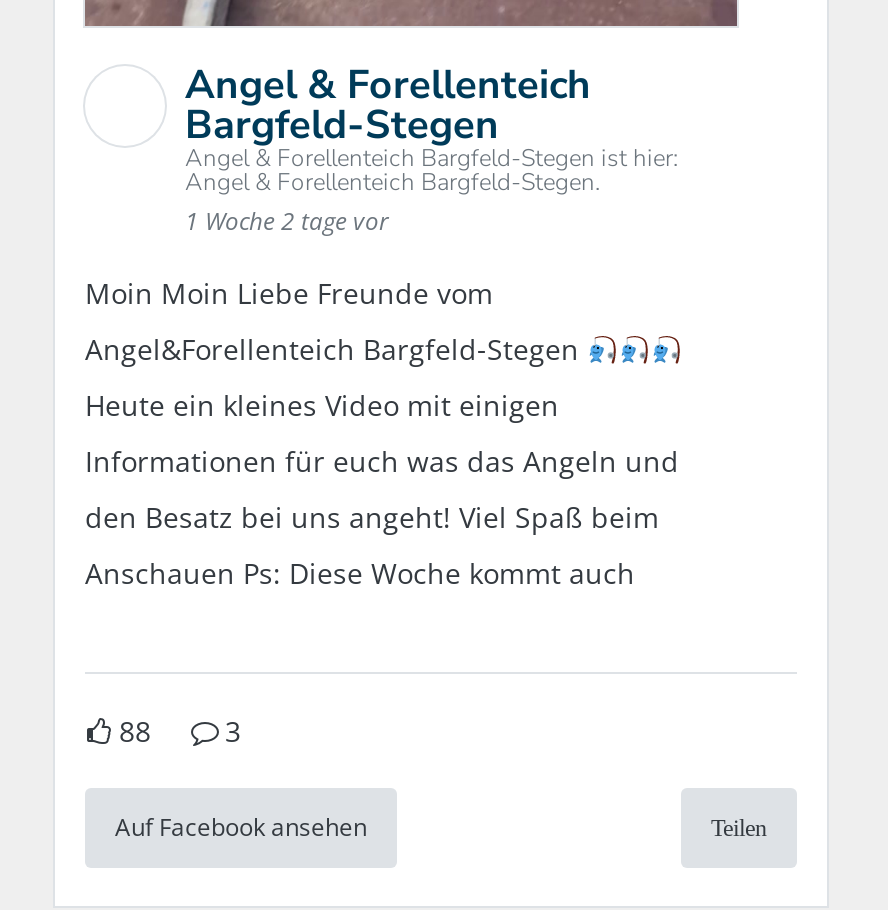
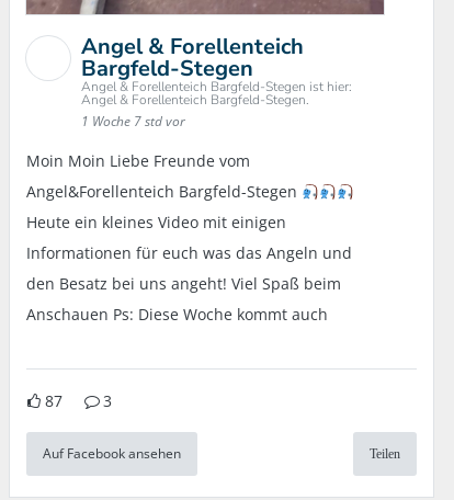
[185,204,389,238] 1 Woche 2 tage vor -> [81,112,185,131] 1 Woche 7 std vor
[119,712,241,750] 88 3 -> [45,390,112,411] 87 3

